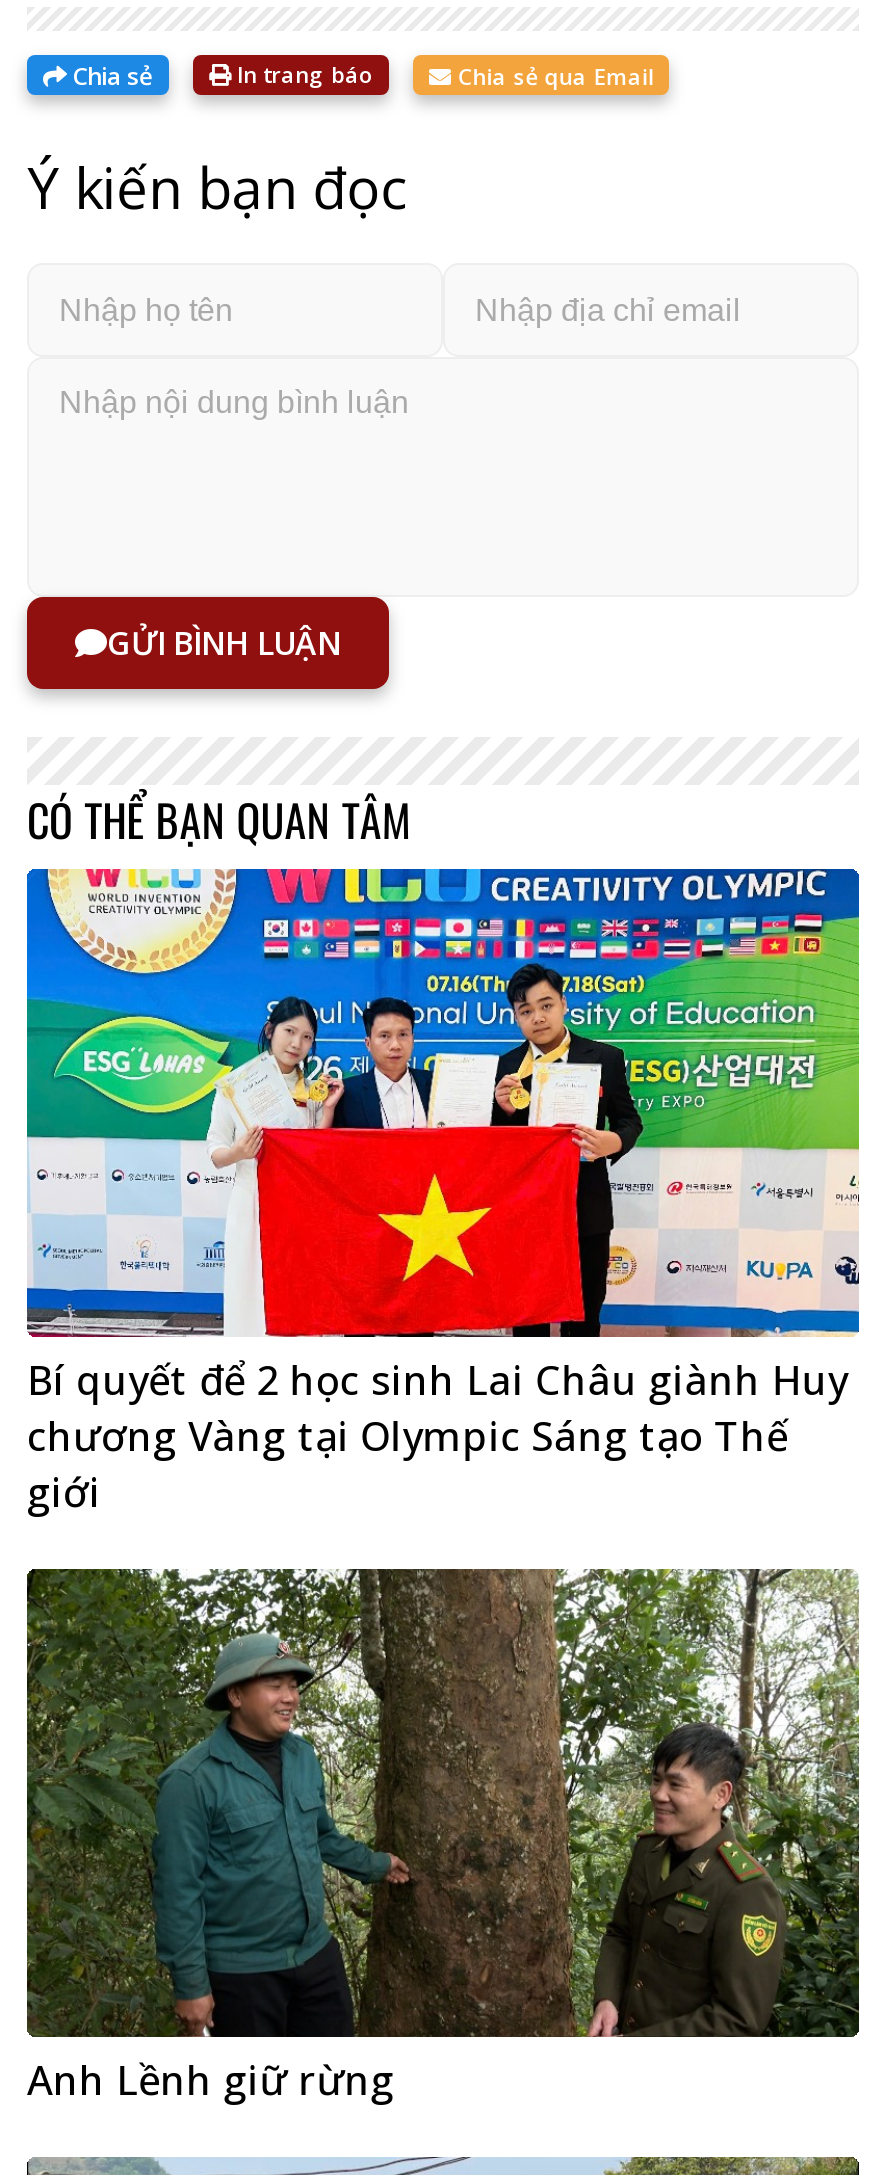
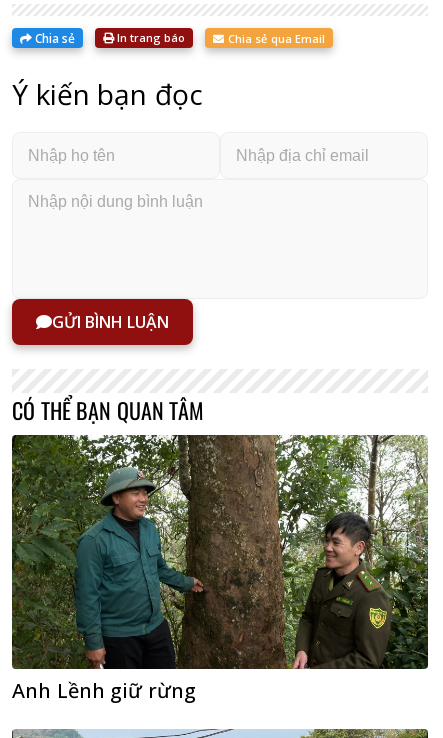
[25,867,861,1519] [image] | Bí quyết để 2 học sinh Lai Châu giành Huy | chương Vàng tại Olympic Sáng tạo Thế | giới -> none

